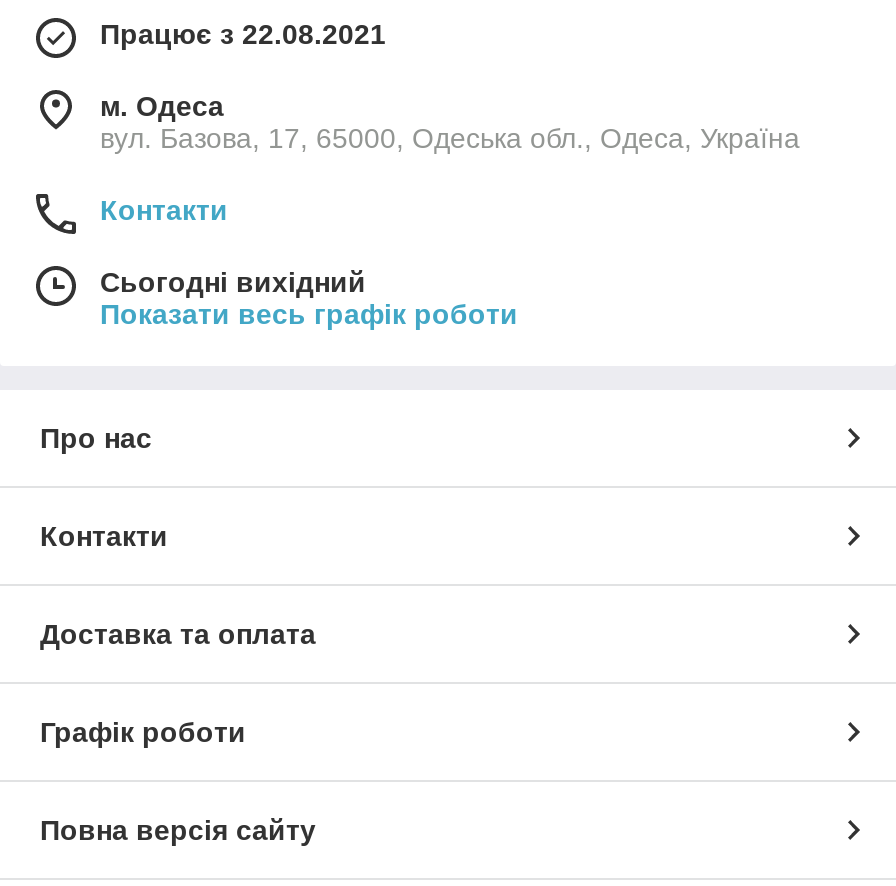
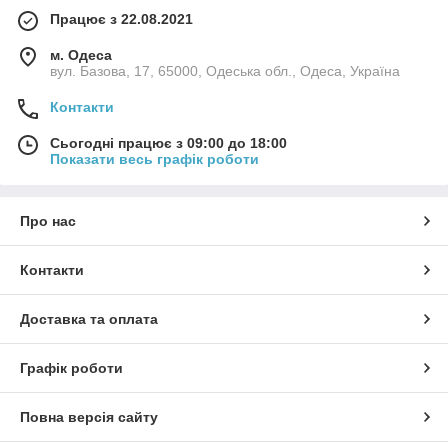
[100,266,366,298] Сьогодні вихідний -> [50,135,287,151] Сьогодні працює з 09:00 до 18:00

